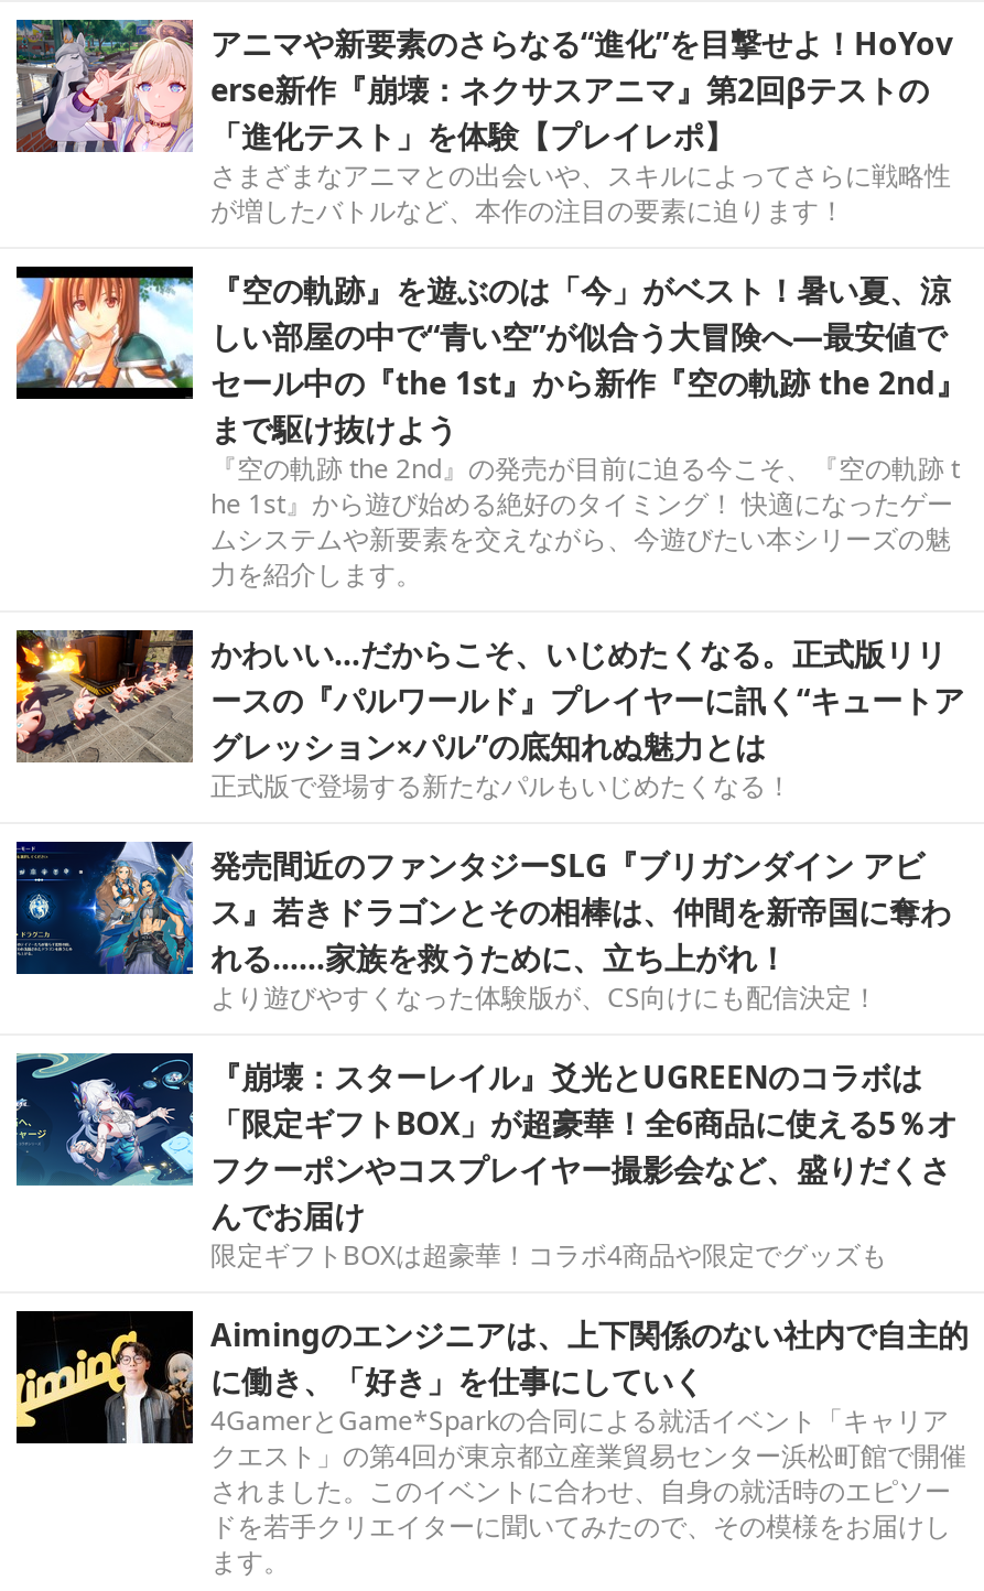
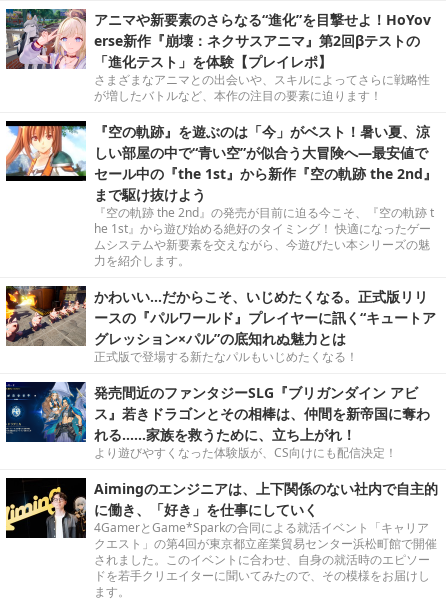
[14,1051,958,1274] [image] | 『崩壊：スターレイル』爻光とUGREENのコラボは | 「限定ギフトBOX」が超豪華！全6商品に使える5％オ | フクーポンやコスプレイヤー撮影会など、盛りだくさ | んでお届け | 限定ギフトBOXは超豪華！コラボ4商品や限定でグッズも -> none

